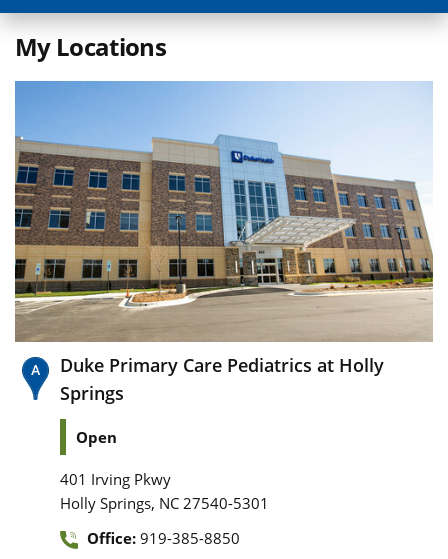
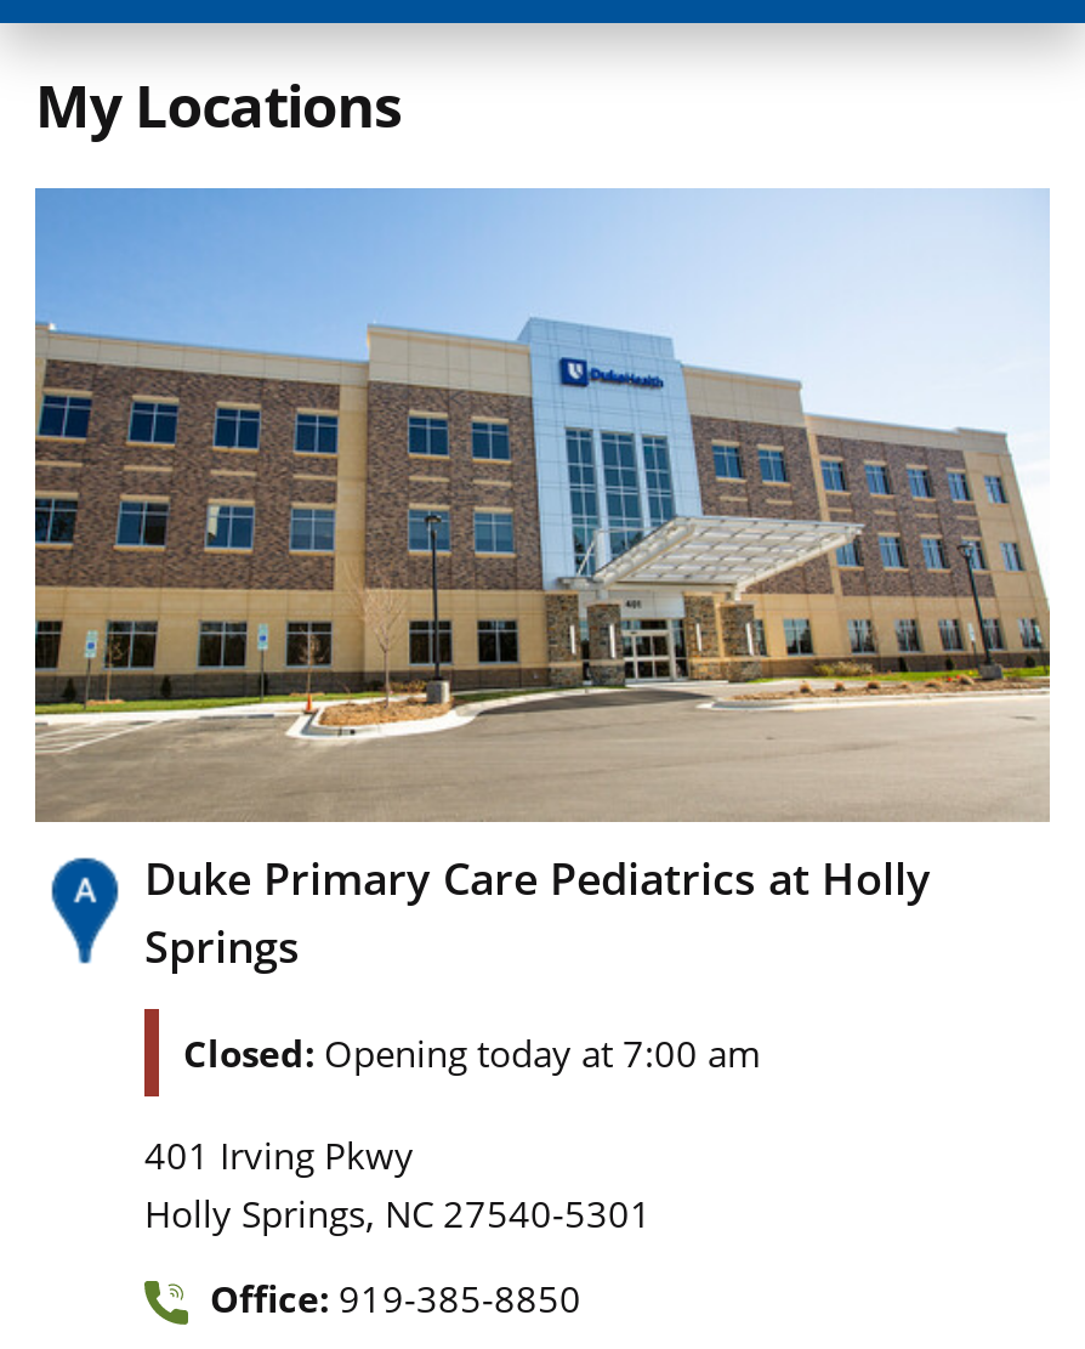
[76,427,117,447] Open -> [183,1029,761,1078] Closed: Opening today at 7:00 am

